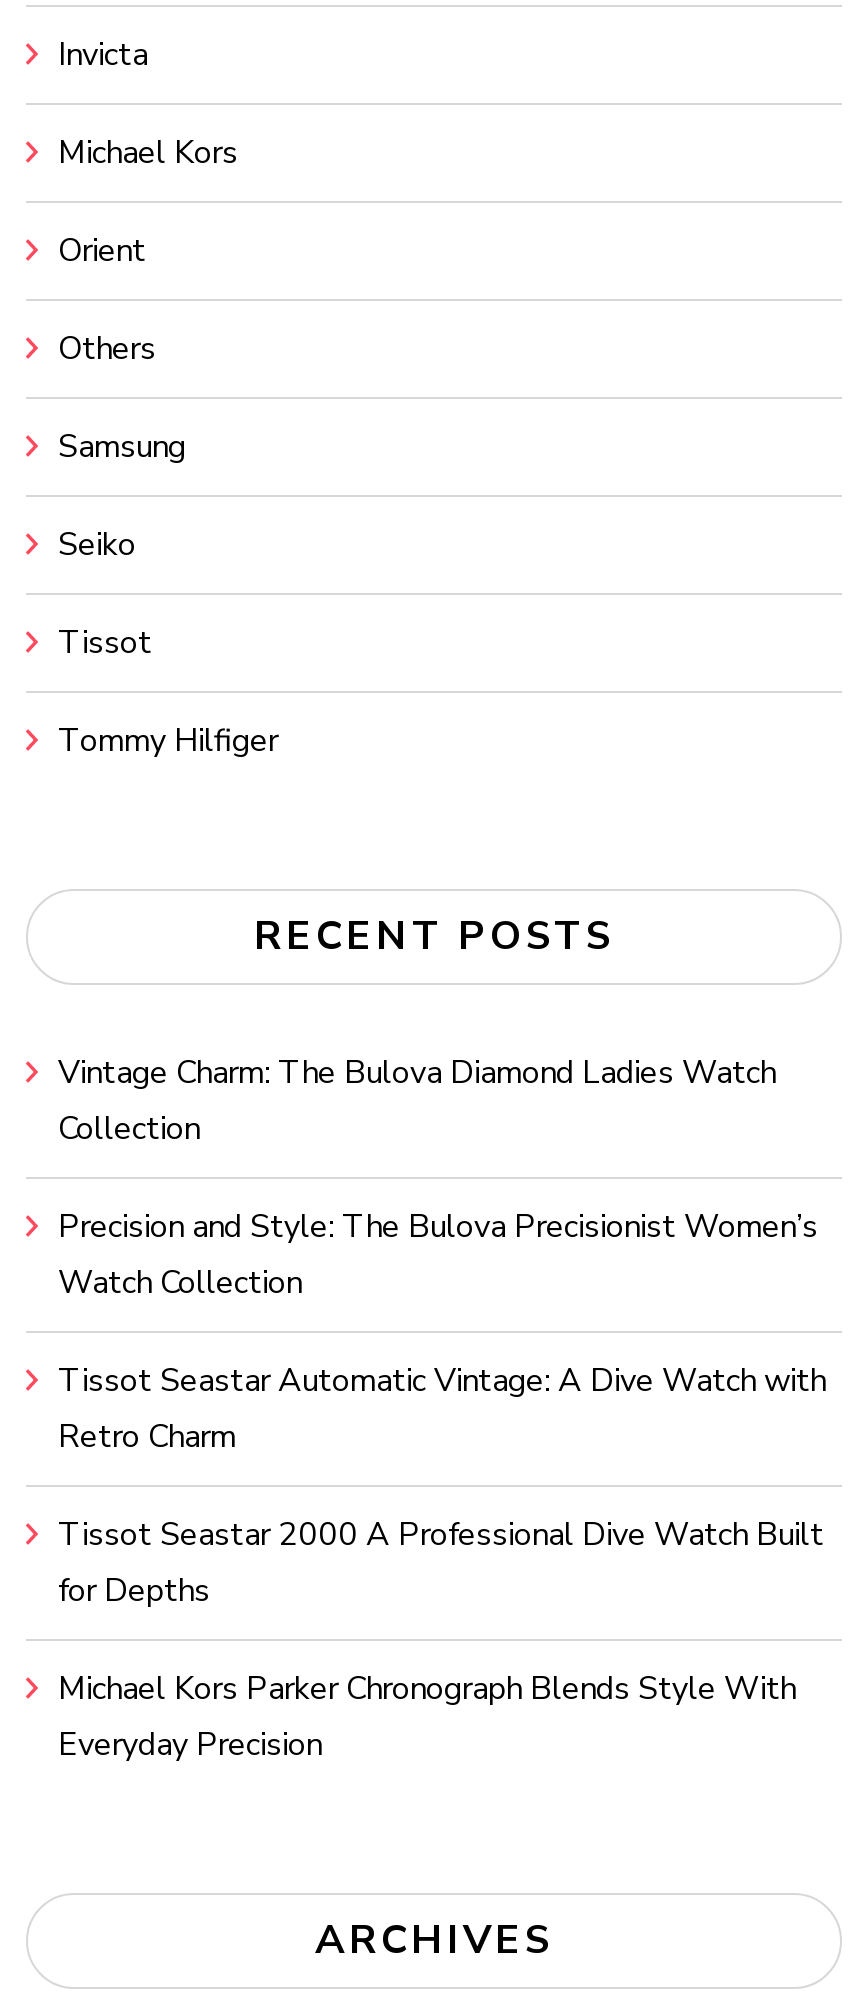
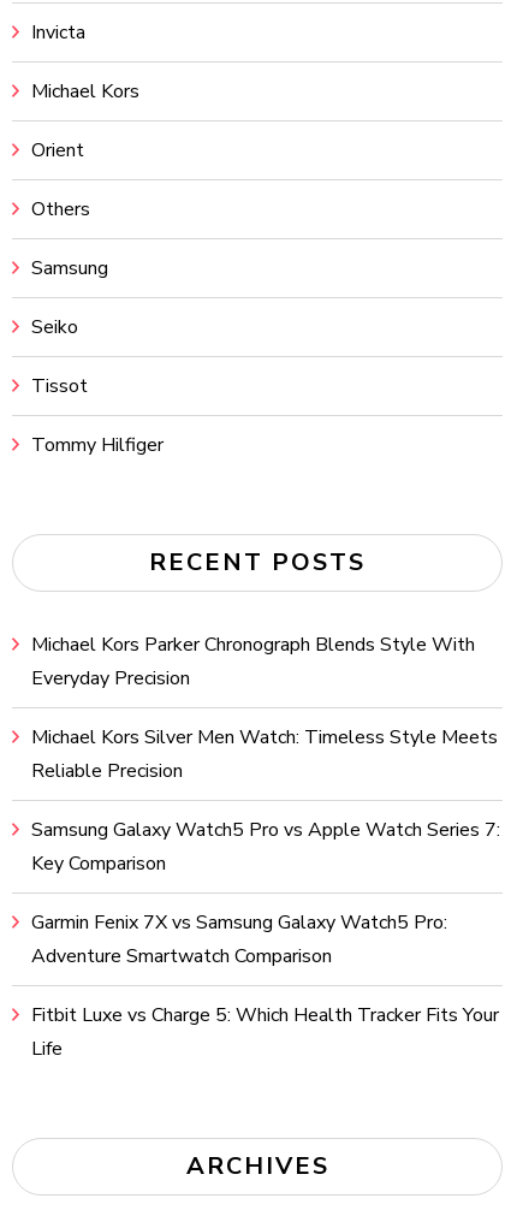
[58,1050,826,1612] Vintage Charm: The Bulova Diamond Ladies Watch | Collection | Precision and Style: The Bulova Precisionist Women’s | Watch Collection | Tissot Seastar Automatic Vintage: A Dive Watch with | Retro Charm | Tissot Seastar 2000 A Professional Dive Watch Built | for Depths -> none
moved [58,1666,796,1766] -> [31,631,475,691]: Michael Kors Parker Chronograph Blends Style With | Everyday Precision
none -> [31,723,500,1061] Michael Kors Silver Men Watch: Timeless Style Meets | Reliable Precision | Samsung Galaxy Watch5 Pro vs Apple Watch Series 7: | Key Comparison | Garmin Fenix 7X vs Samsung Galaxy Watch5 Pro: | Adventure Smartwatch Comparison | Fitbit Luxe vs Charge 5: Which Health Tracker Fits Your | Life

